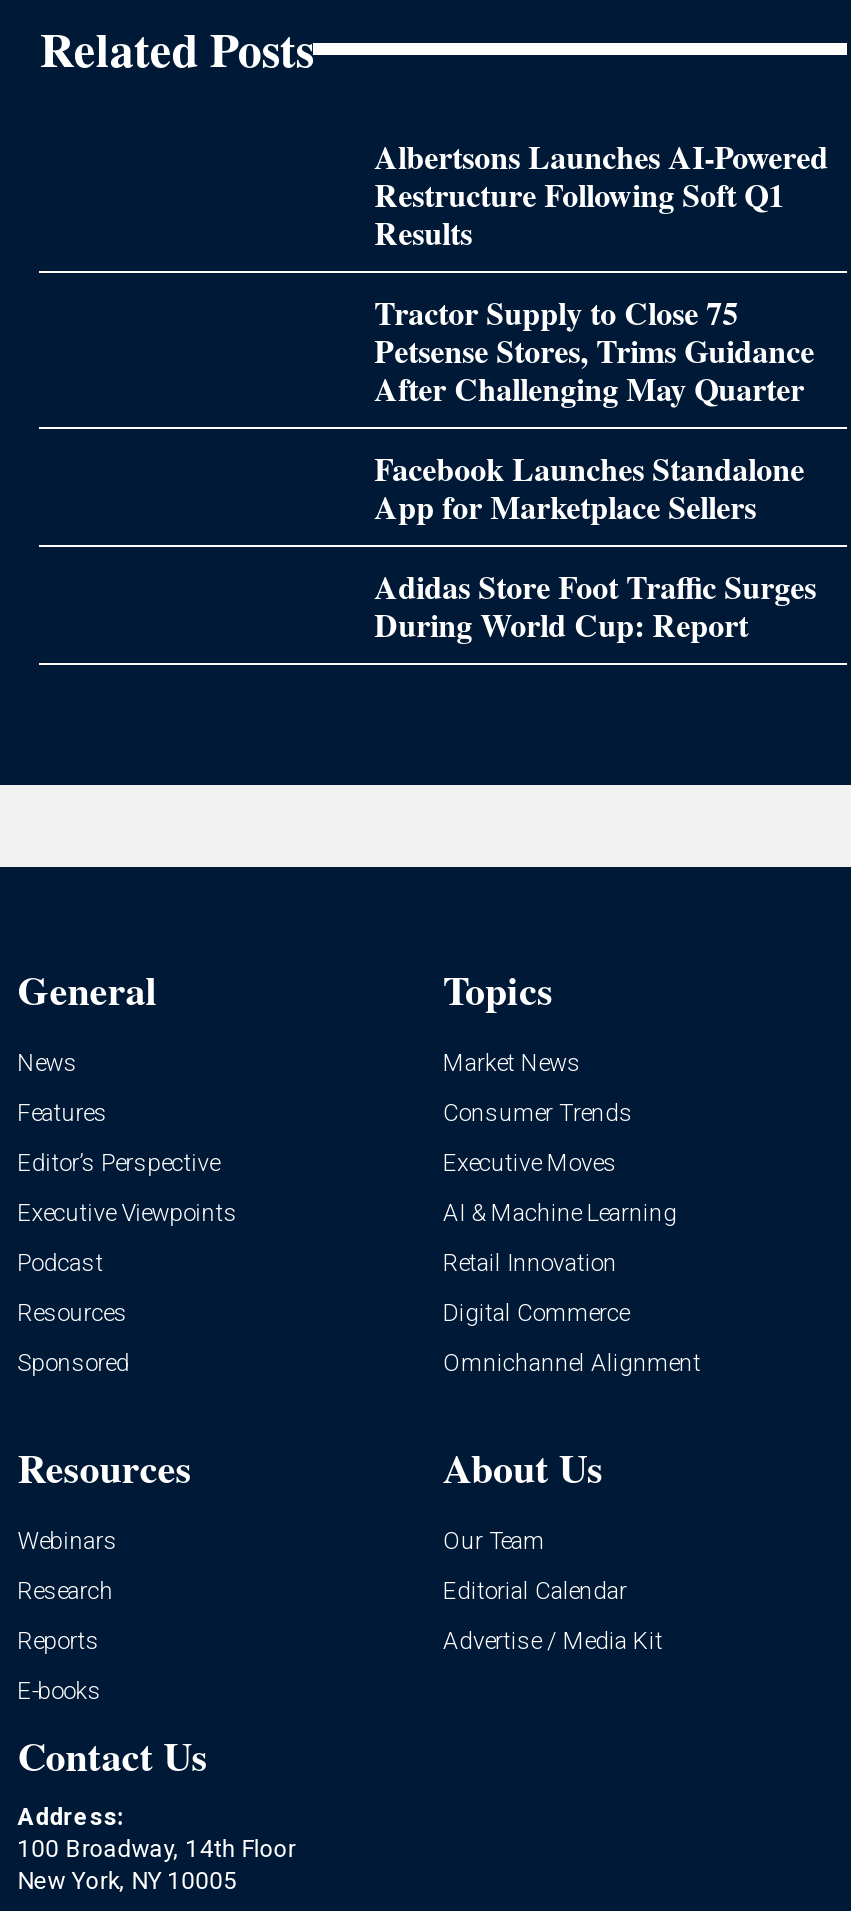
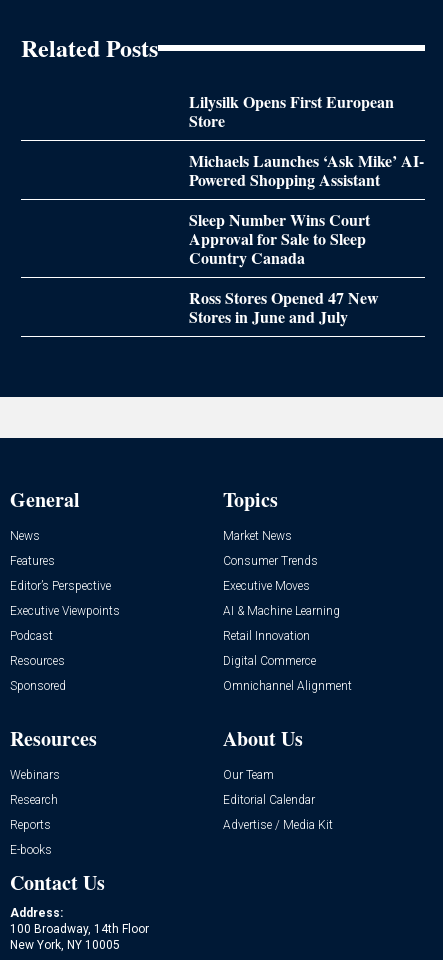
[374,133,828,255] Albertsons Launches AI-Powered | Restructure Following Soft Q1 | Results -> [189,90,394,132] Lilysilk Opens First European | Store
[374,289,814,411] Tractor Supply to Close 75 | Petsense Stores, Trims Guidance | After Challenging May Quarter -> [189,149,424,191] Michaels Launches ‘Ask Mike’ AI- | Powered Shopping Assistant
[374,445,804,529] Facebook Launches Standalone | App for Marketplace Sellers -> [189,208,370,269] Sleep Number Wins Court | Approval for Sale to Sleep | Country Canada
[374,563,816,647] Adidas Store Foot Traffic Surges | During World Cup: Report -> [189,286,379,328] Ross Stores Opened 47 New | Stores in June and July

